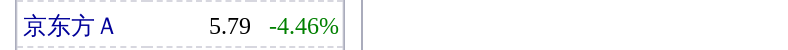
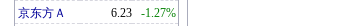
[209,12,251,40] 5.79 -> [111,6,132,20] 6.23
[269,12,339,40] -4.46% -> [141,6,176,20] -1.27%

